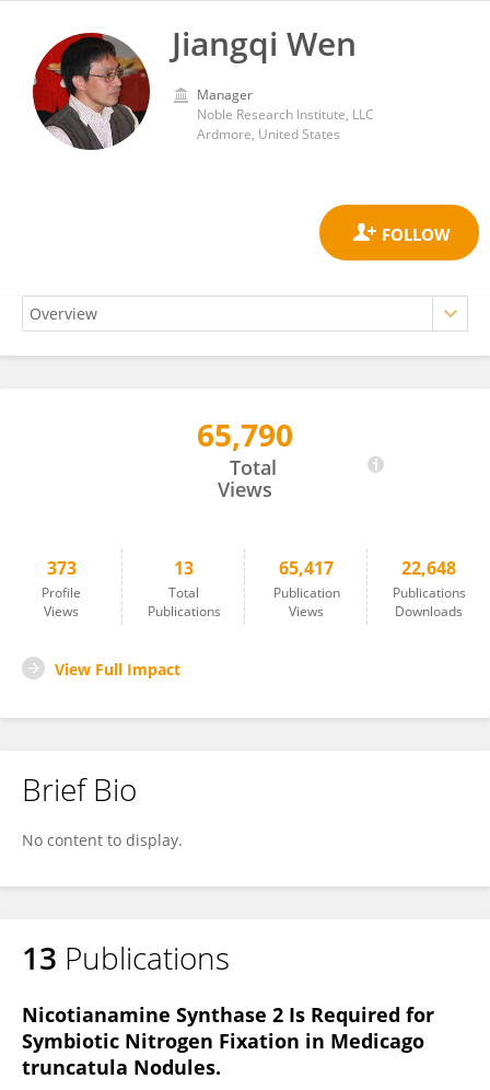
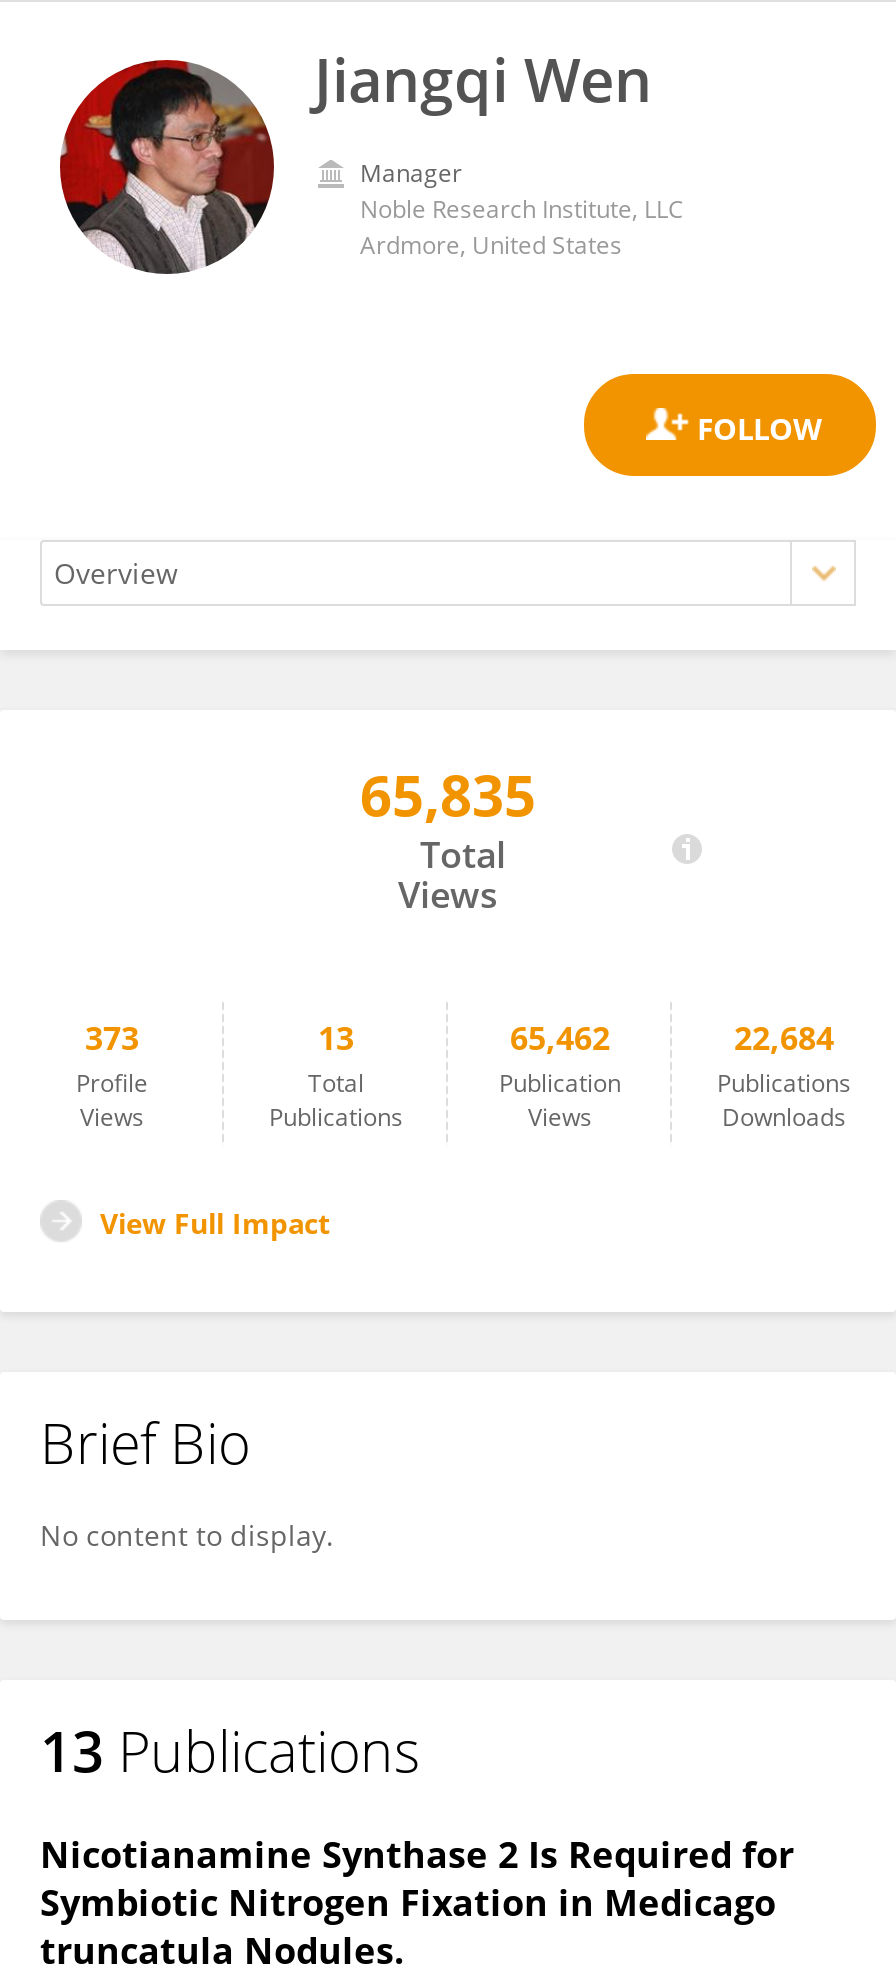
[197,414,293,455] 65,790 -> [360,756,536,832] 65,835
[279,556,334,580] 65,417 -> [510,1016,610,1060] 65,462
[401,556,456,580] 22,648 -> [734,1016,834,1060] 22,684

